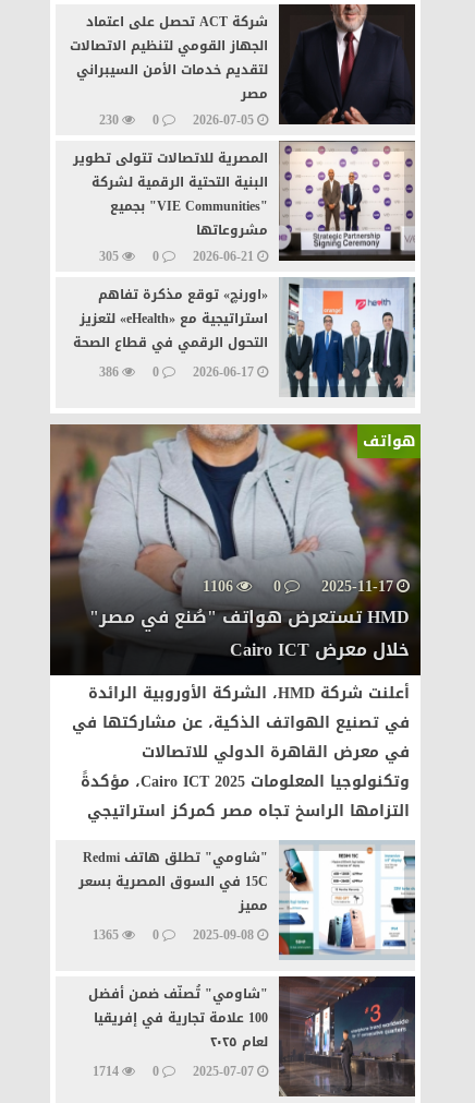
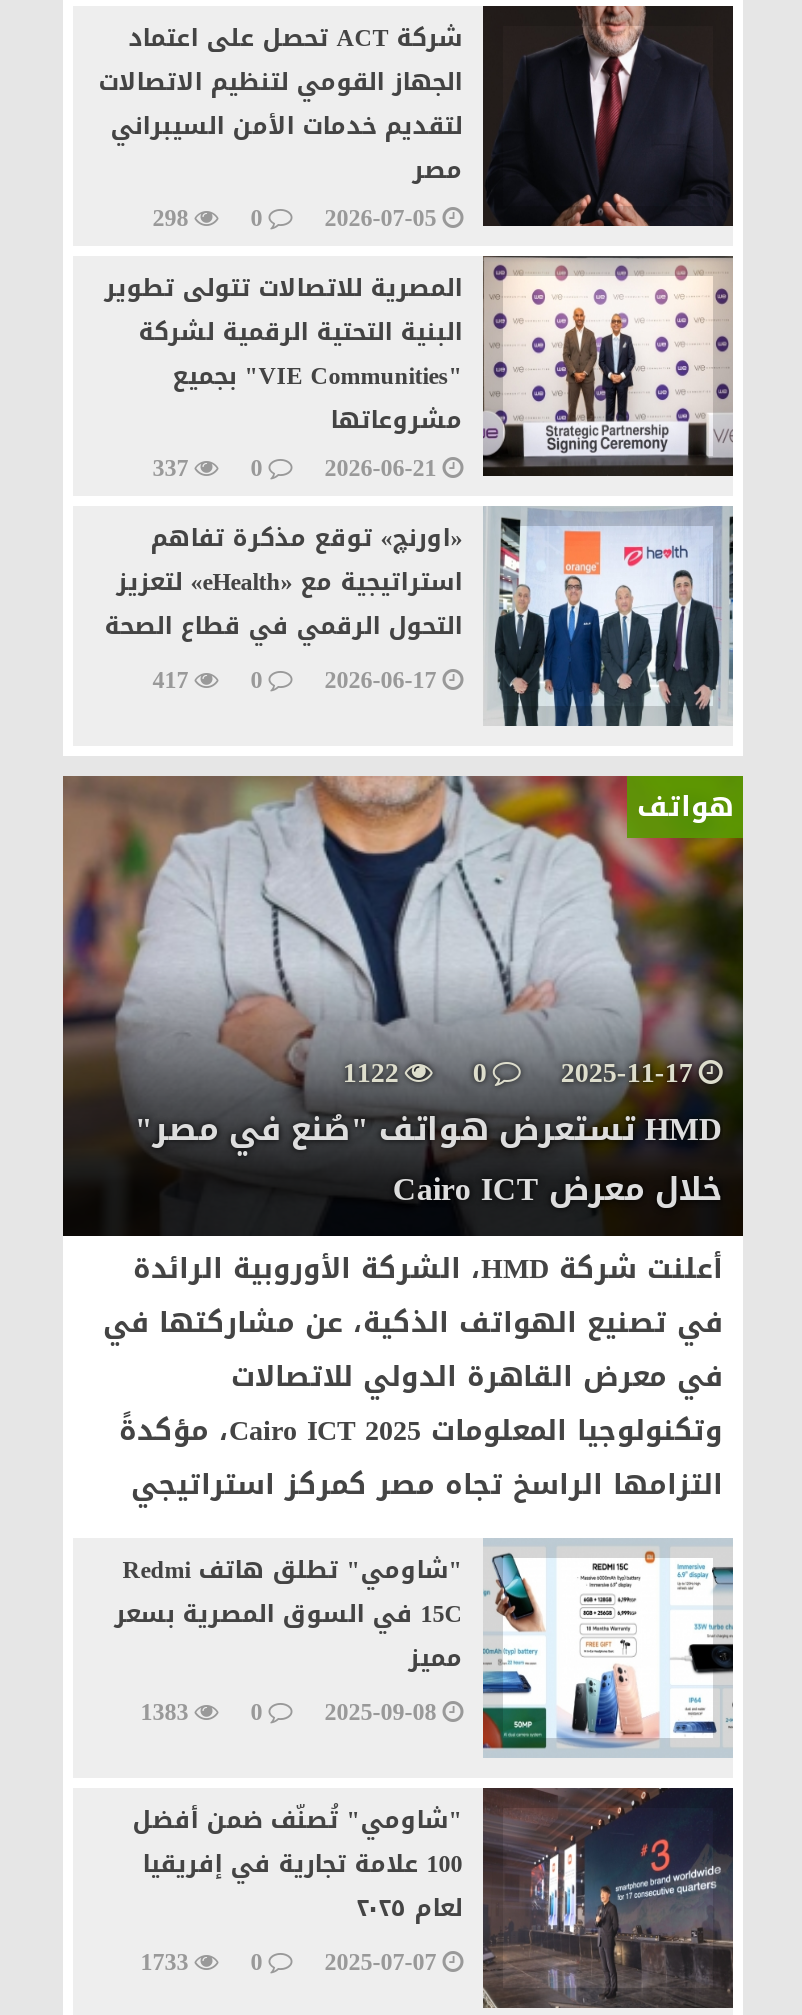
[99,108,254,132] 230 0 2026-07-05 -> [152,196,436,240] 298 0 2026-07-05
[99,244,254,268] 305 0 2026-06-21 -> [152,446,436,490] 337 0 2026-06-21
[99,360,254,384] 386 0 2026-06-17 -> [152,658,436,702] 417 0 2026-06-17
[202,572,393,601] 1106 0 2025-11-17 -> [343,1046,693,1100] 1122 0 2025-11-17
[92,923,254,947] 1365 0 2025-09-08 -> [140,1690,436,1734] 1383 0 2025-09-08
[92,1059,254,1083] 1714 0 2025-07-07 -> [140,1940,436,1984] 1733 0 2025-07-07

